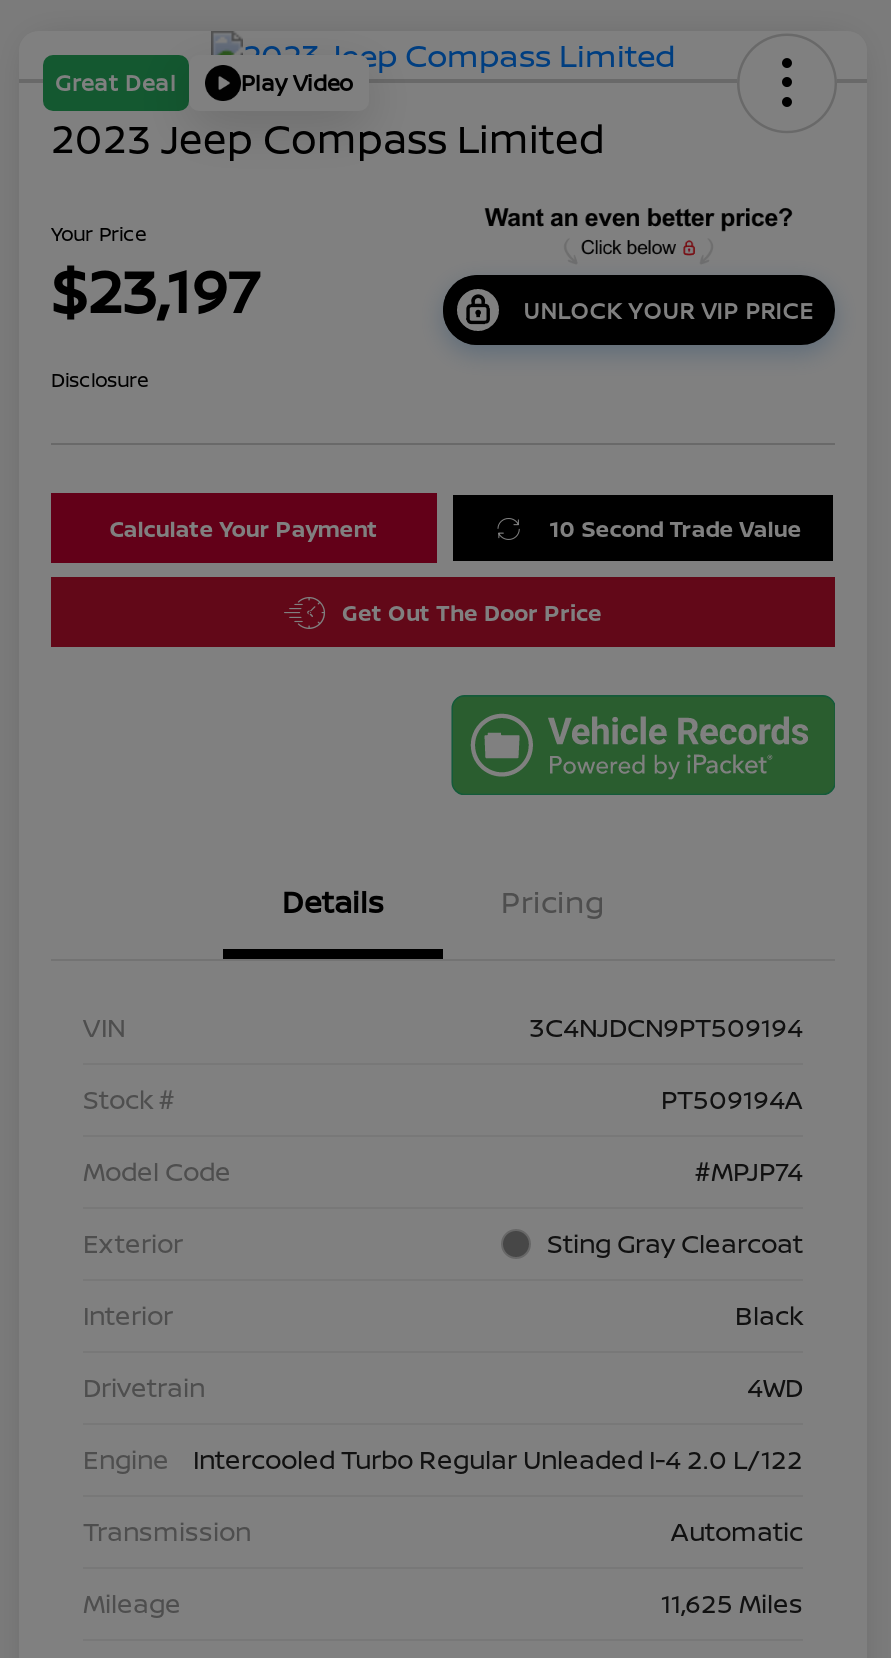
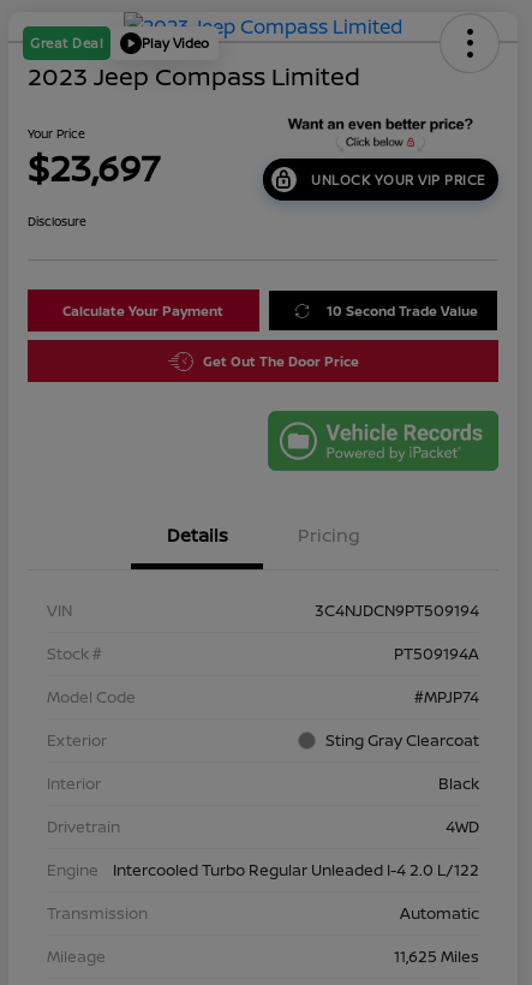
[51,248,259,330] $23,197 -> [28,142,160,192] $23,697

